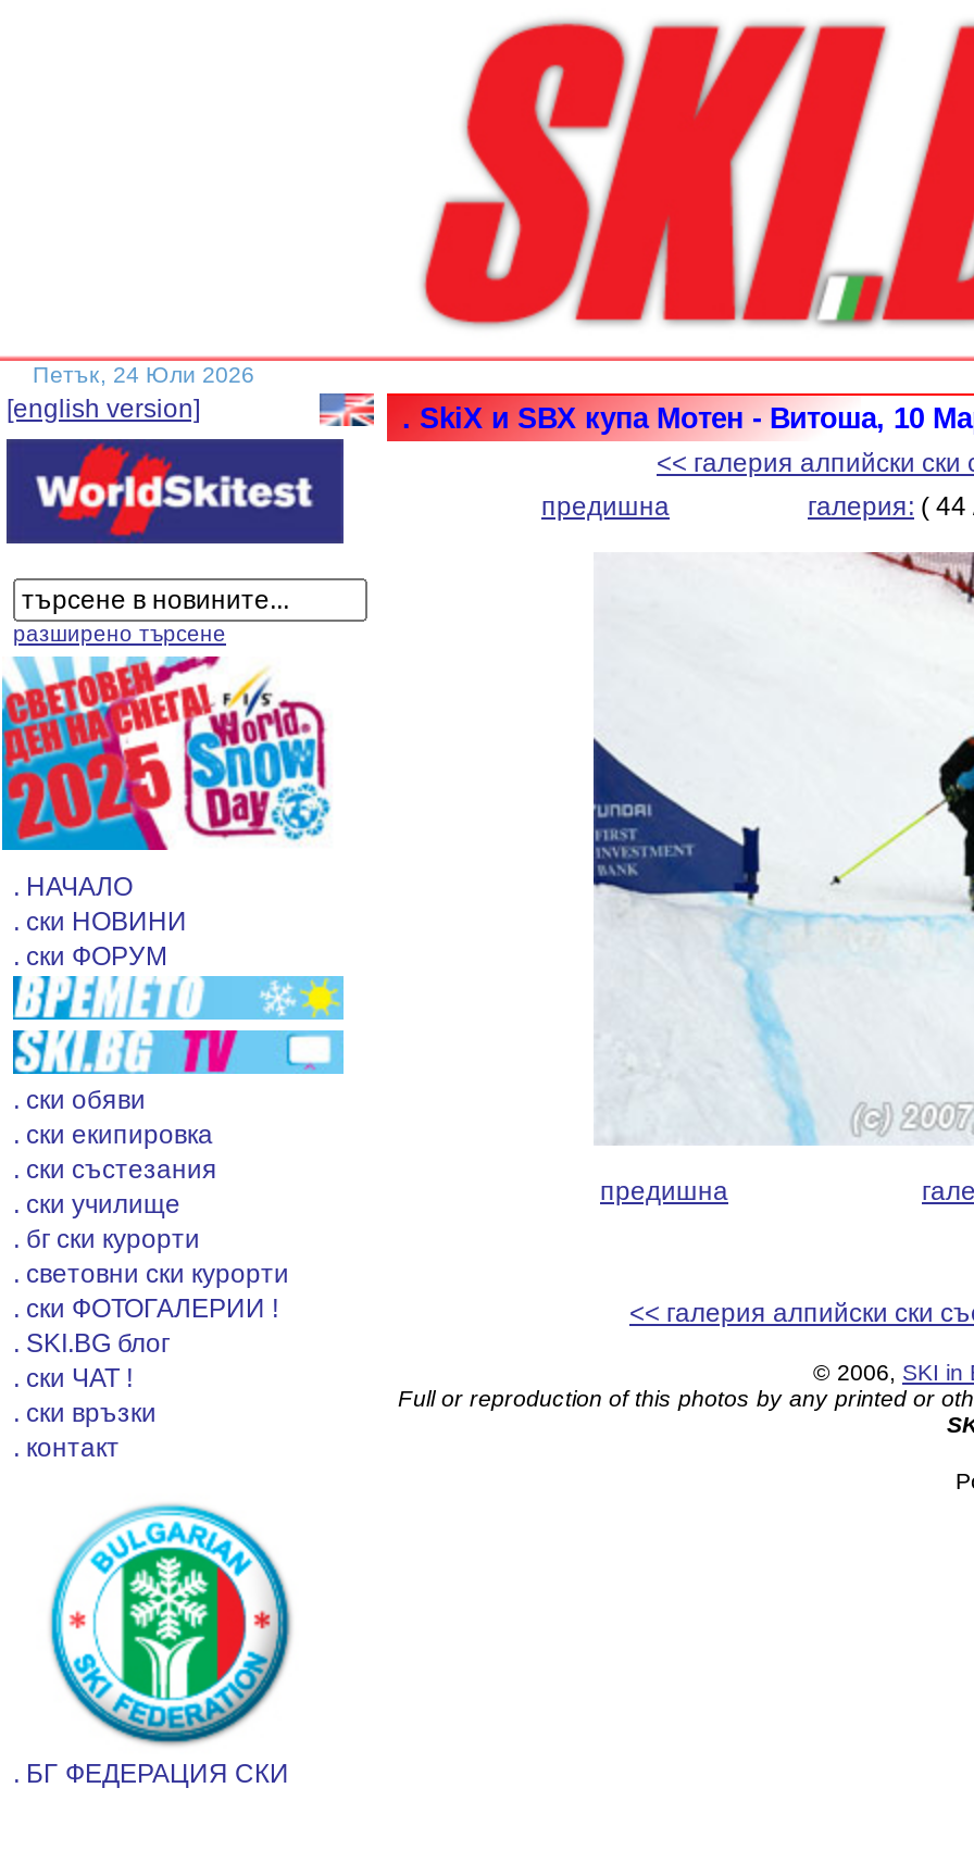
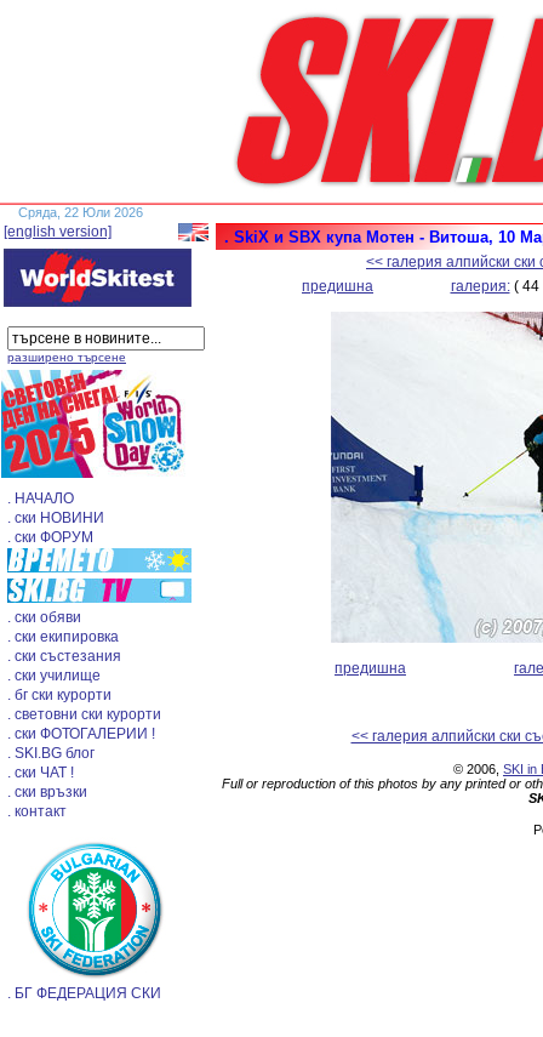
[0,361,254,387] Петък, 24 Юли 2026 -> [0,205,143,220] Сряда, 22 Юли 2026

